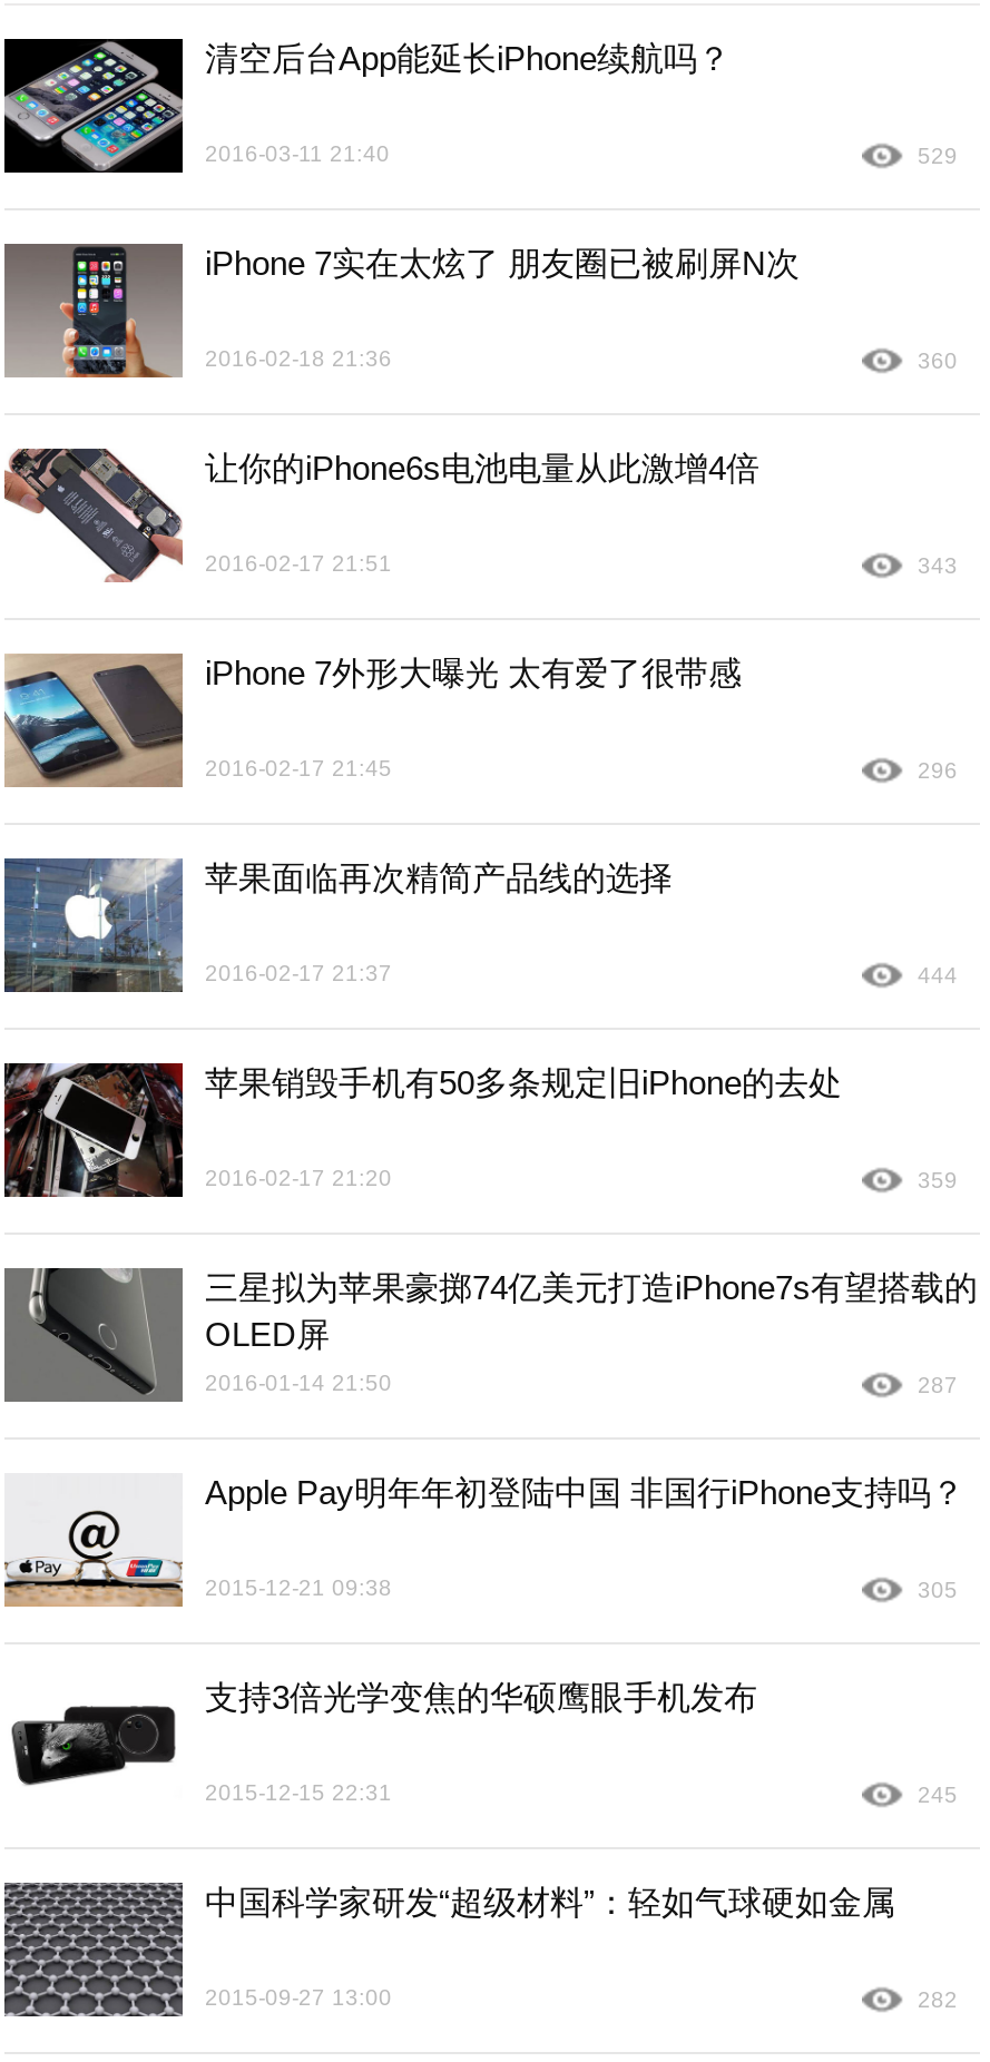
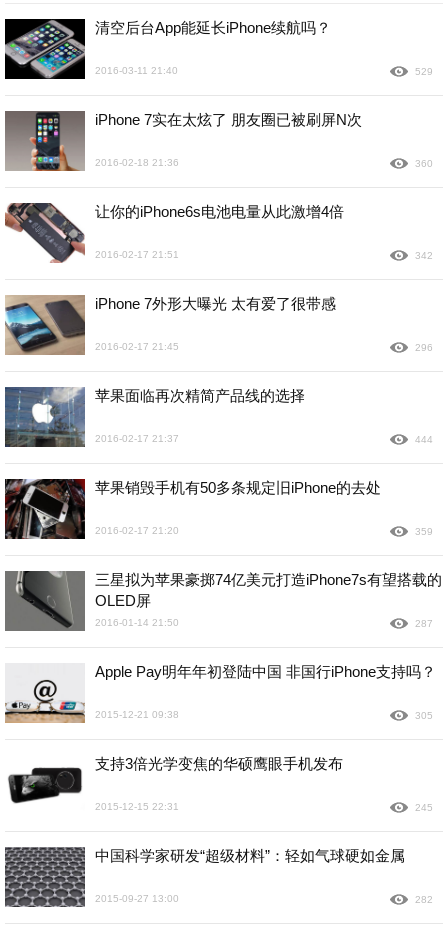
[918,553,958,578] 343 -> [415,250,433,261] 342

